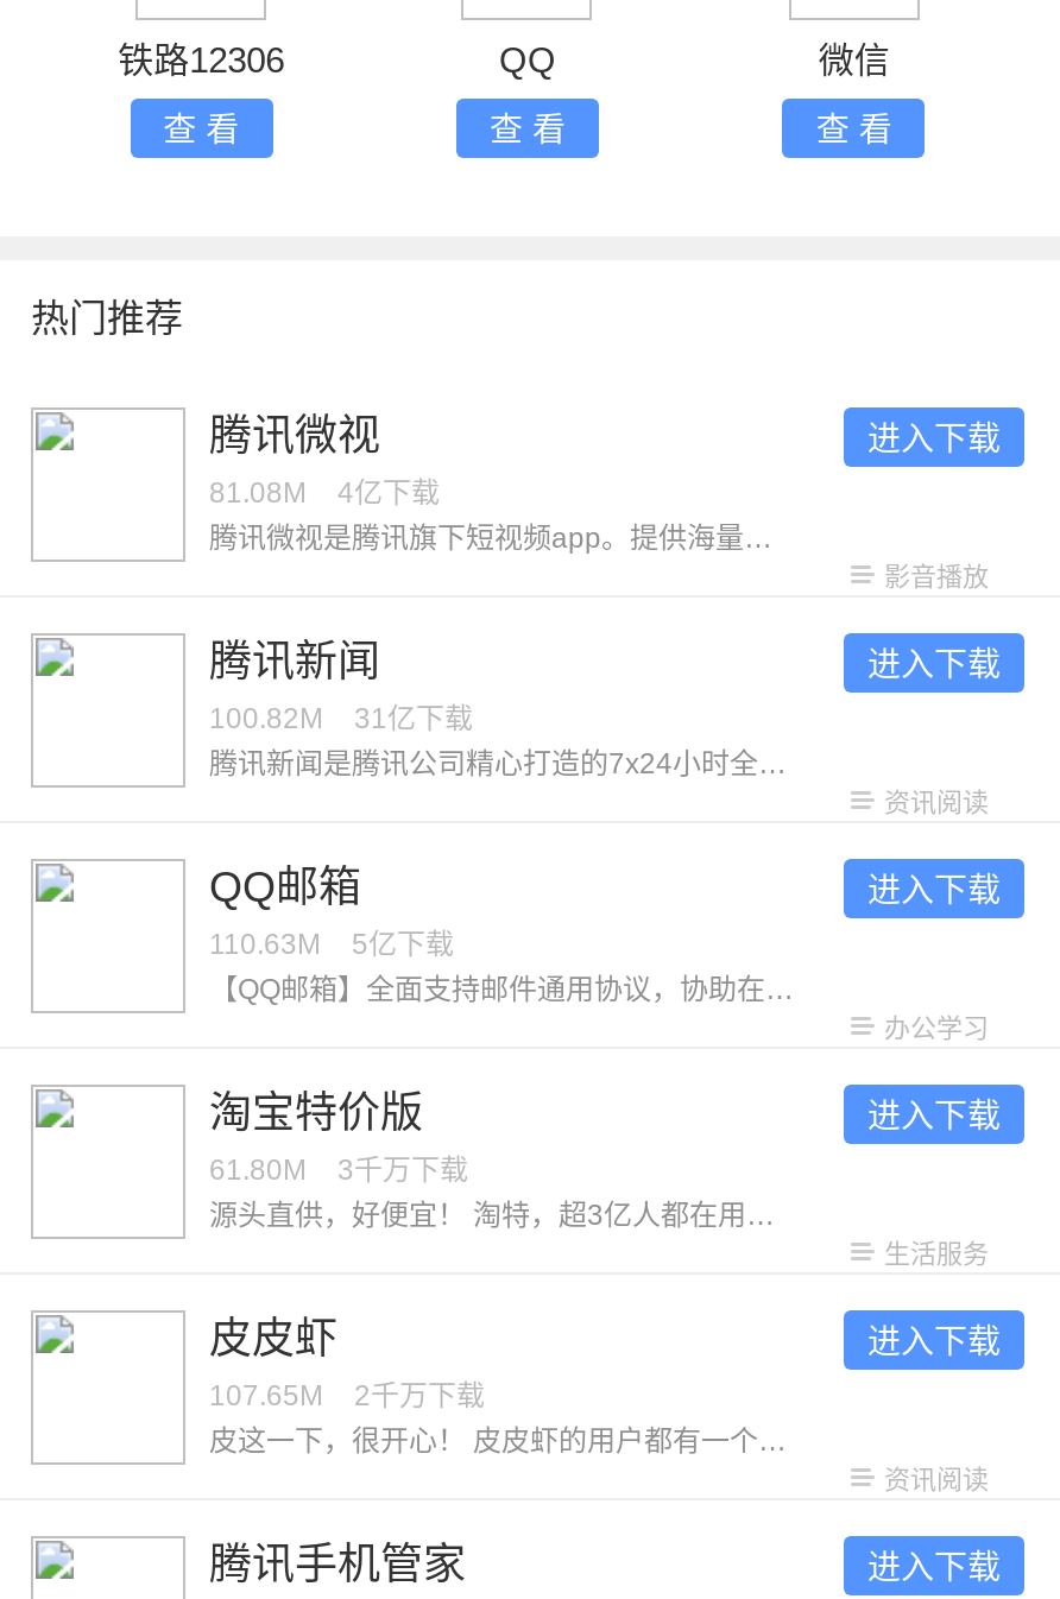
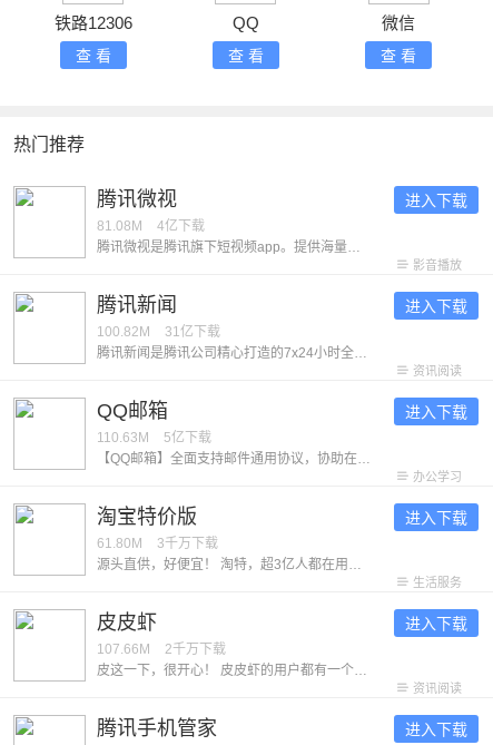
[209,1379,485,1412] 107.65M 2千万下载 -> [97,641,226,657] 107.66M 2千万下载

